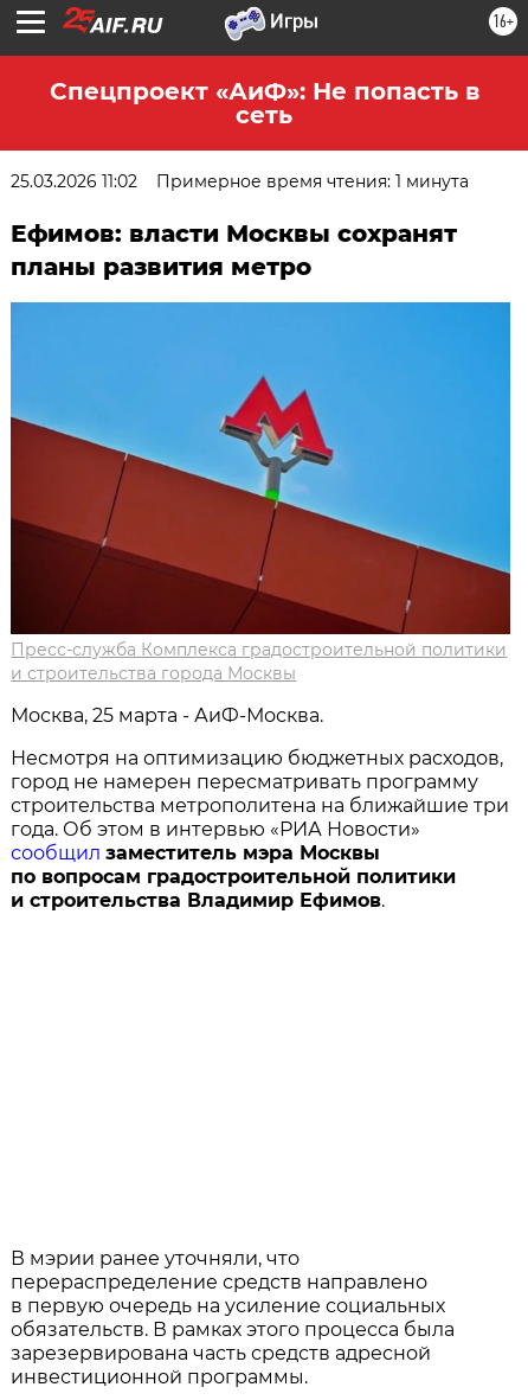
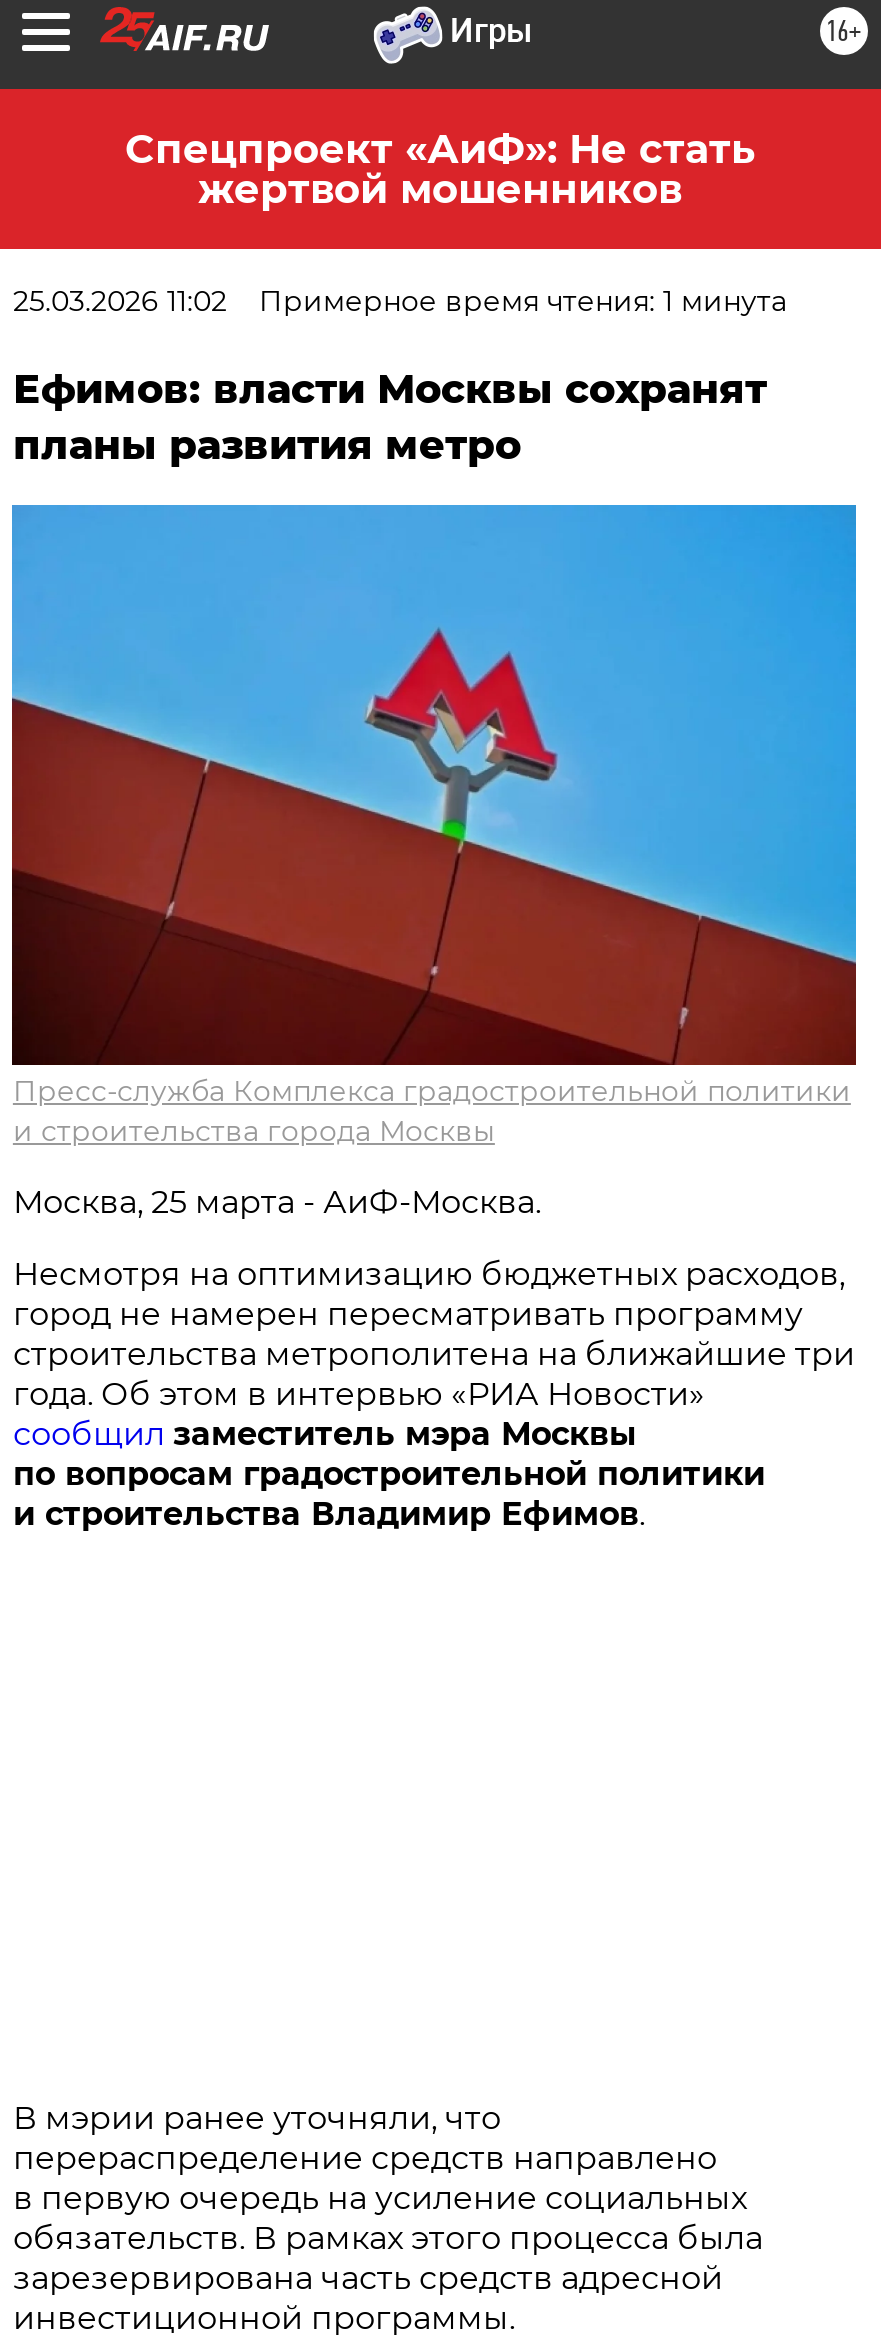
[49,77,479,129] Спецпроект «АиФ»: Не попасть в | сеть -> [125,125,755,213] Спецпроект «АиФ»: Не стать | жертвой мошенников

